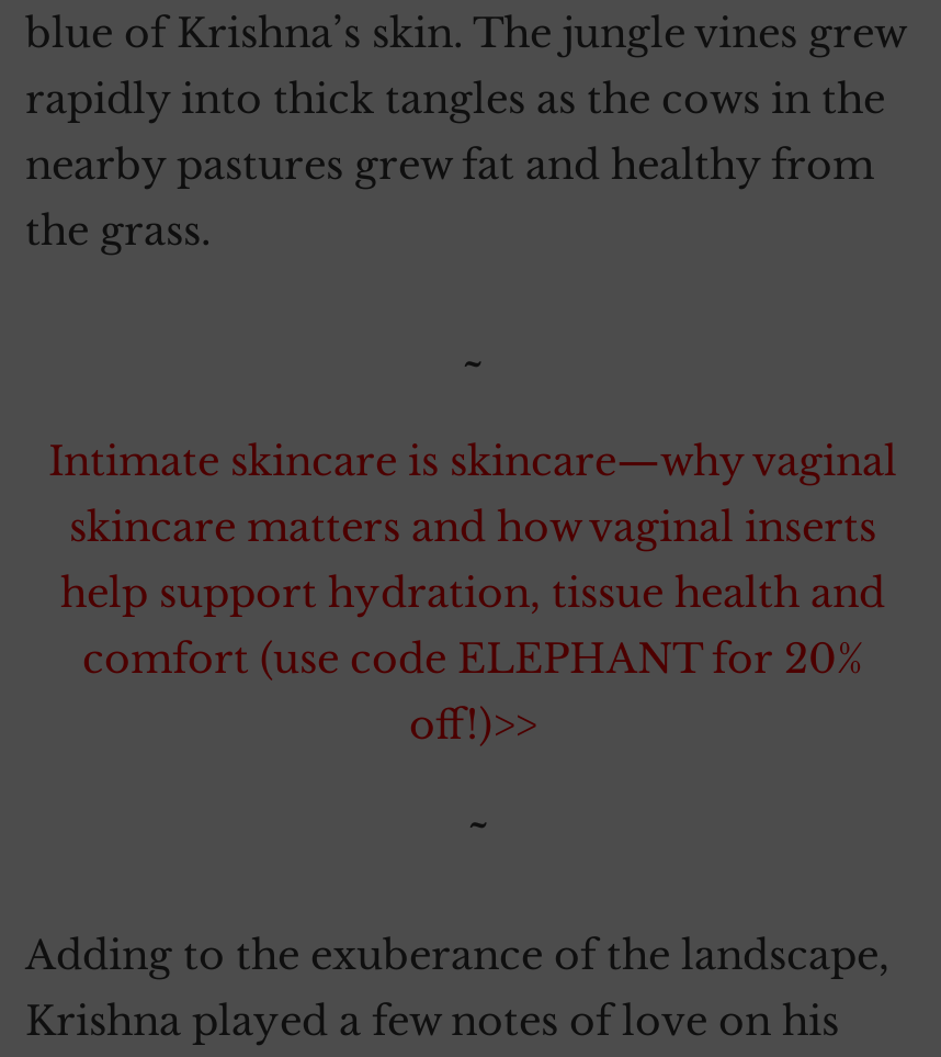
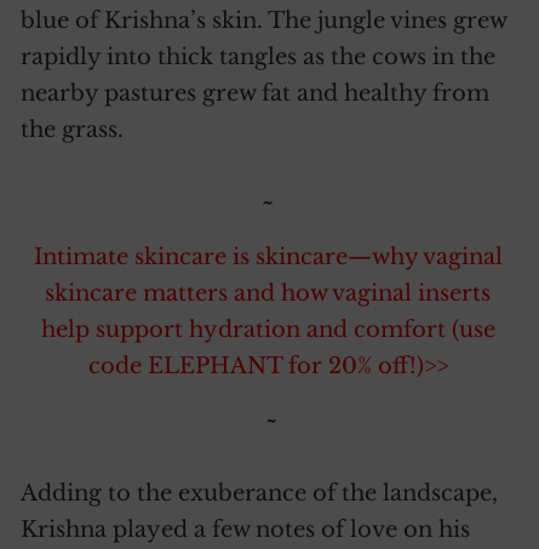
[60,570,885,750] help support hydration, tissue health and | comfort (use code ELEPHANT for 20% | off!)>> -> [41,316,495,379] help support hydration and comfort (use | code ELEPHANT for 20% off!)>>

